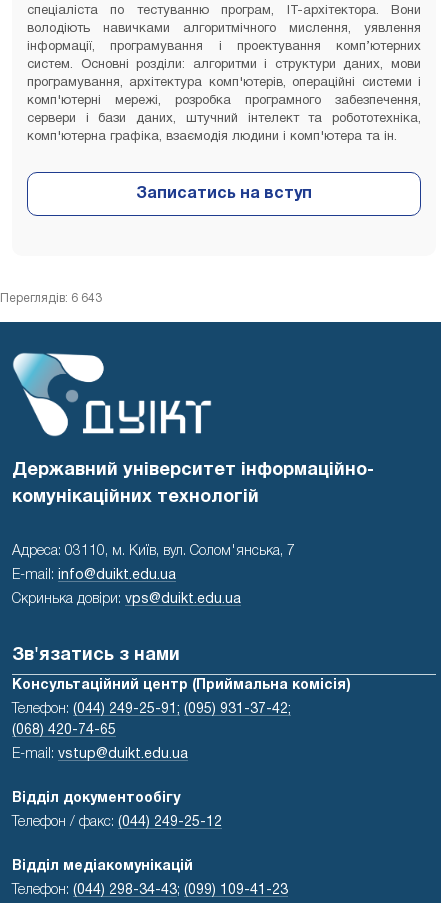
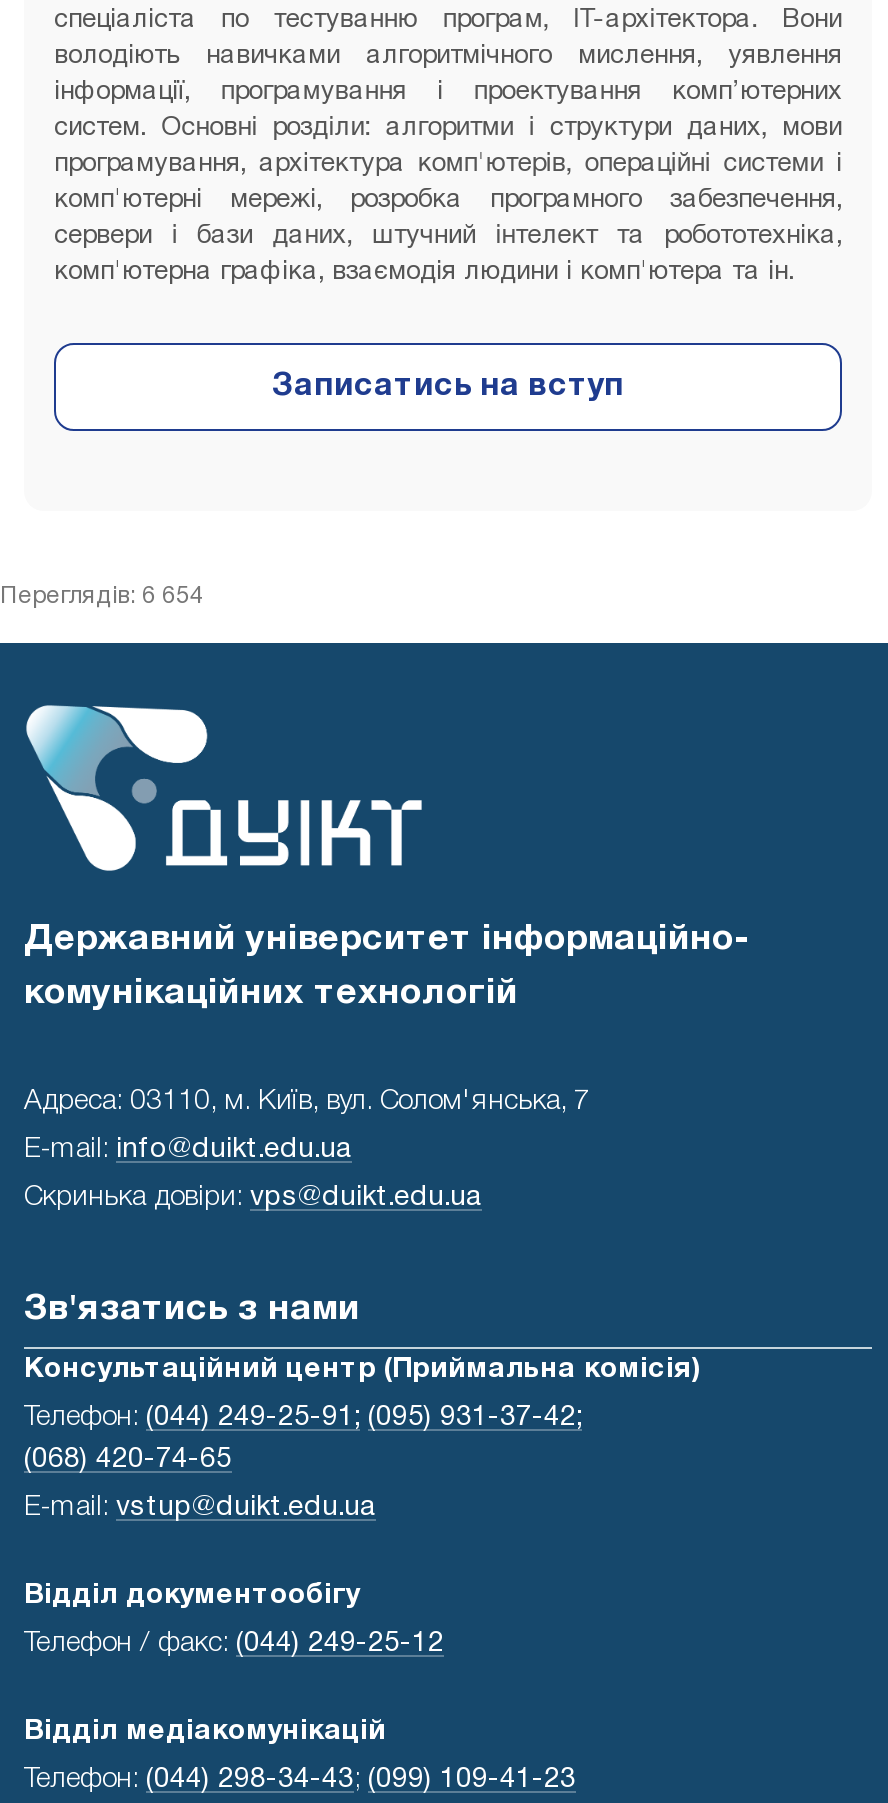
[0,293,102,304] Переглядів: 6 643 -> [0,584,204,606] Переглядів: 6 654

